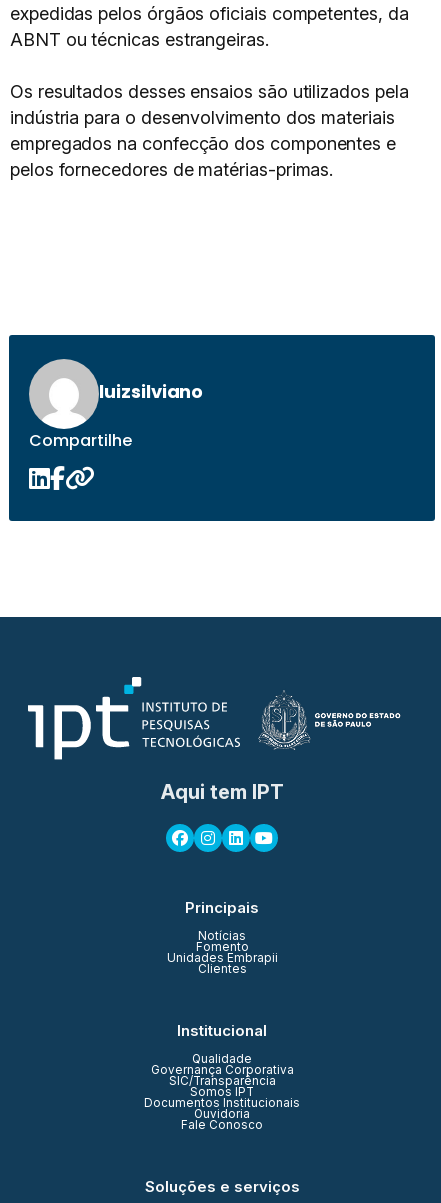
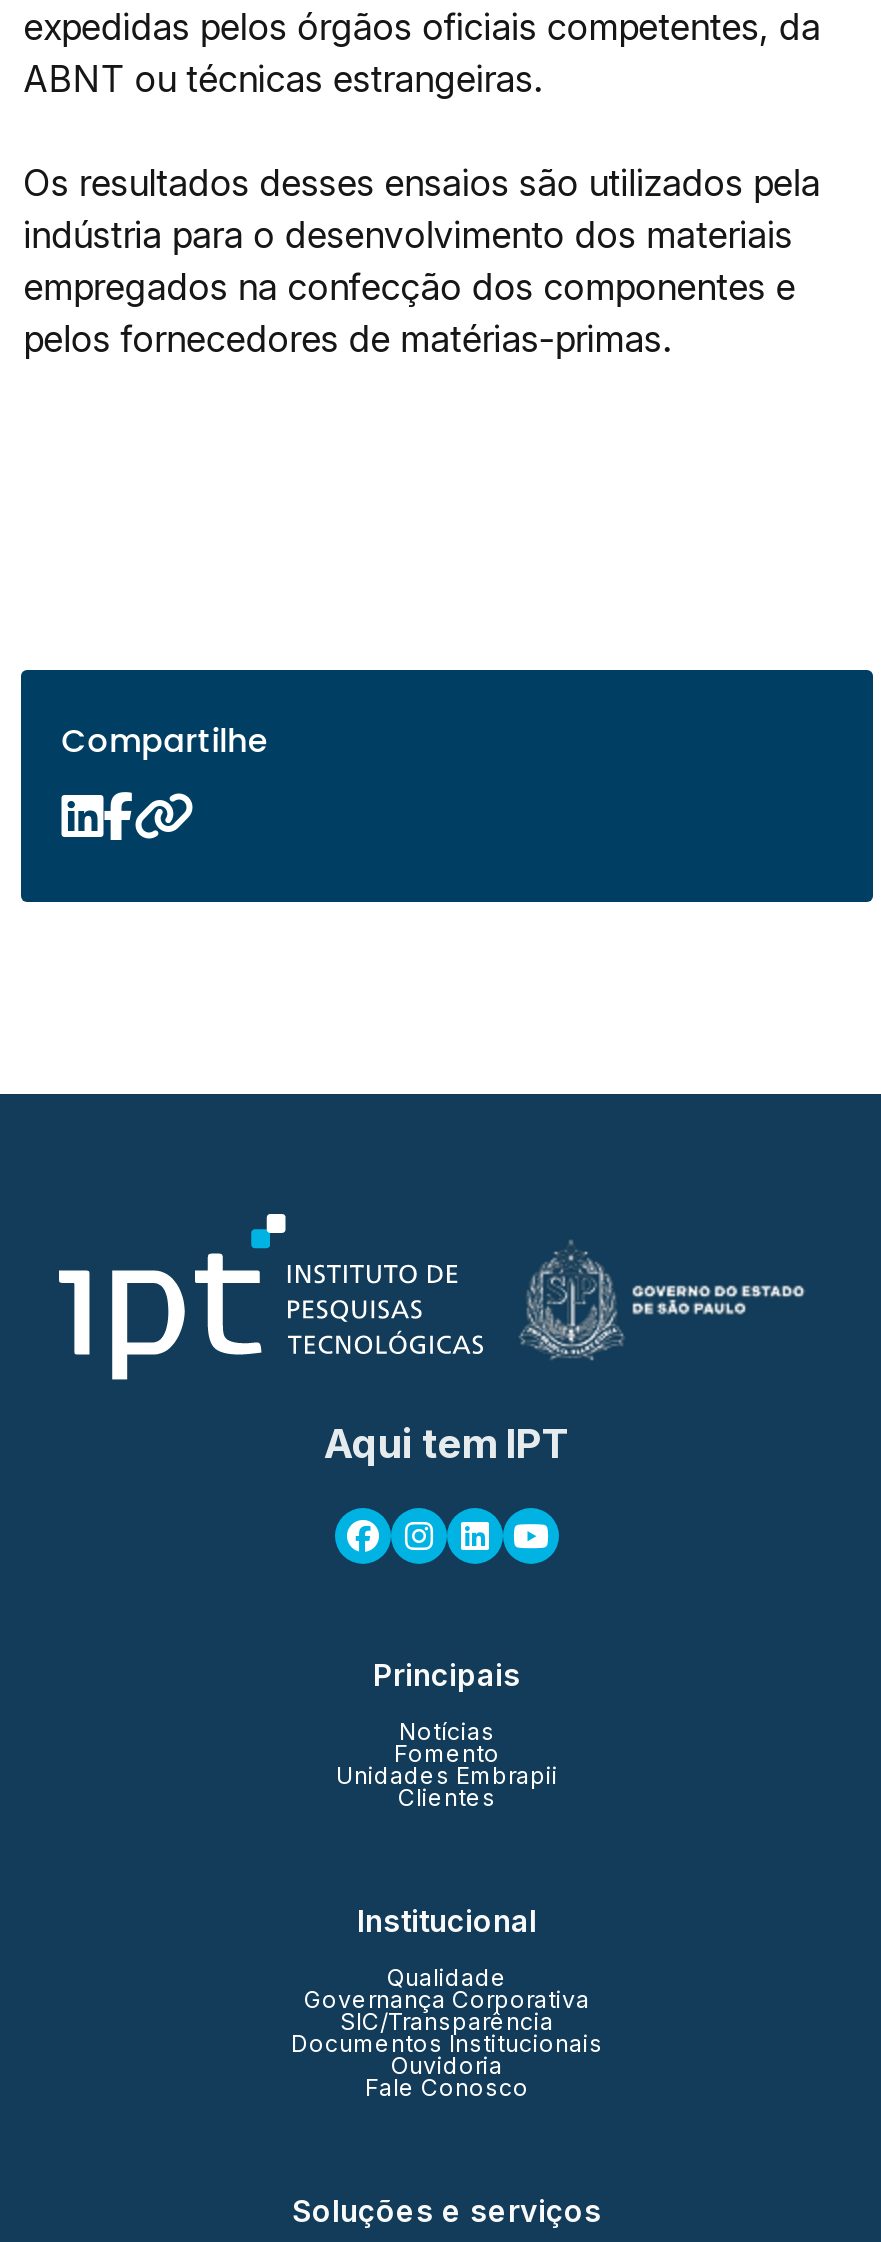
[28,358,203,427] [image] | luizsilviano -> none
[190,1085,254,1099] Somos IPT -> none

